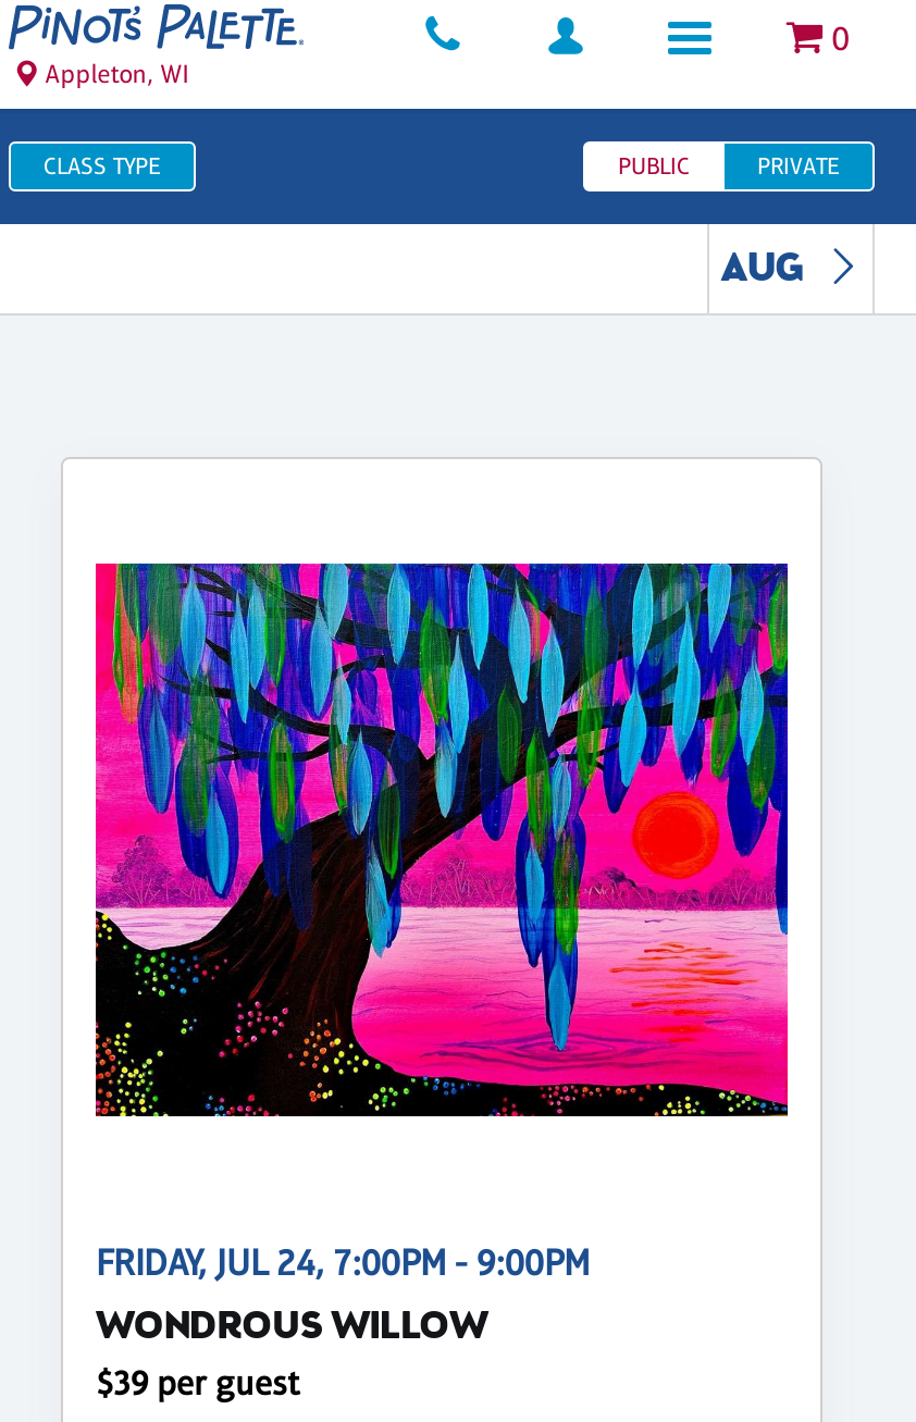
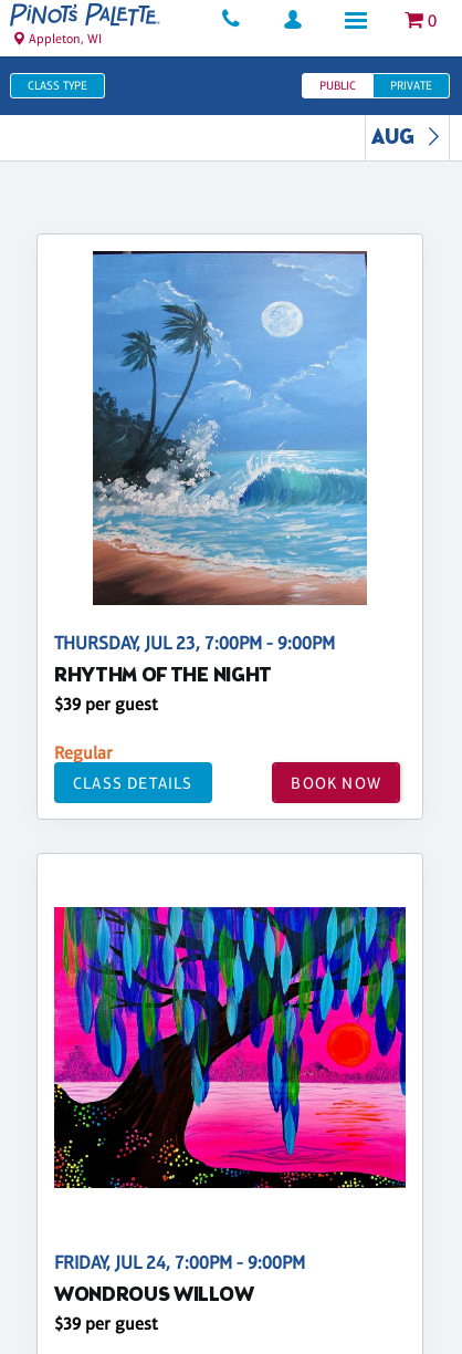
none -> [54,250,381,791] [image] | THURSDAY, JUL 23, 7:00PM - 9:00PM | RHYTHM OF THE NIGHT | $39 per guest | Regular | CLASS DETAILS | BOOK NOW

